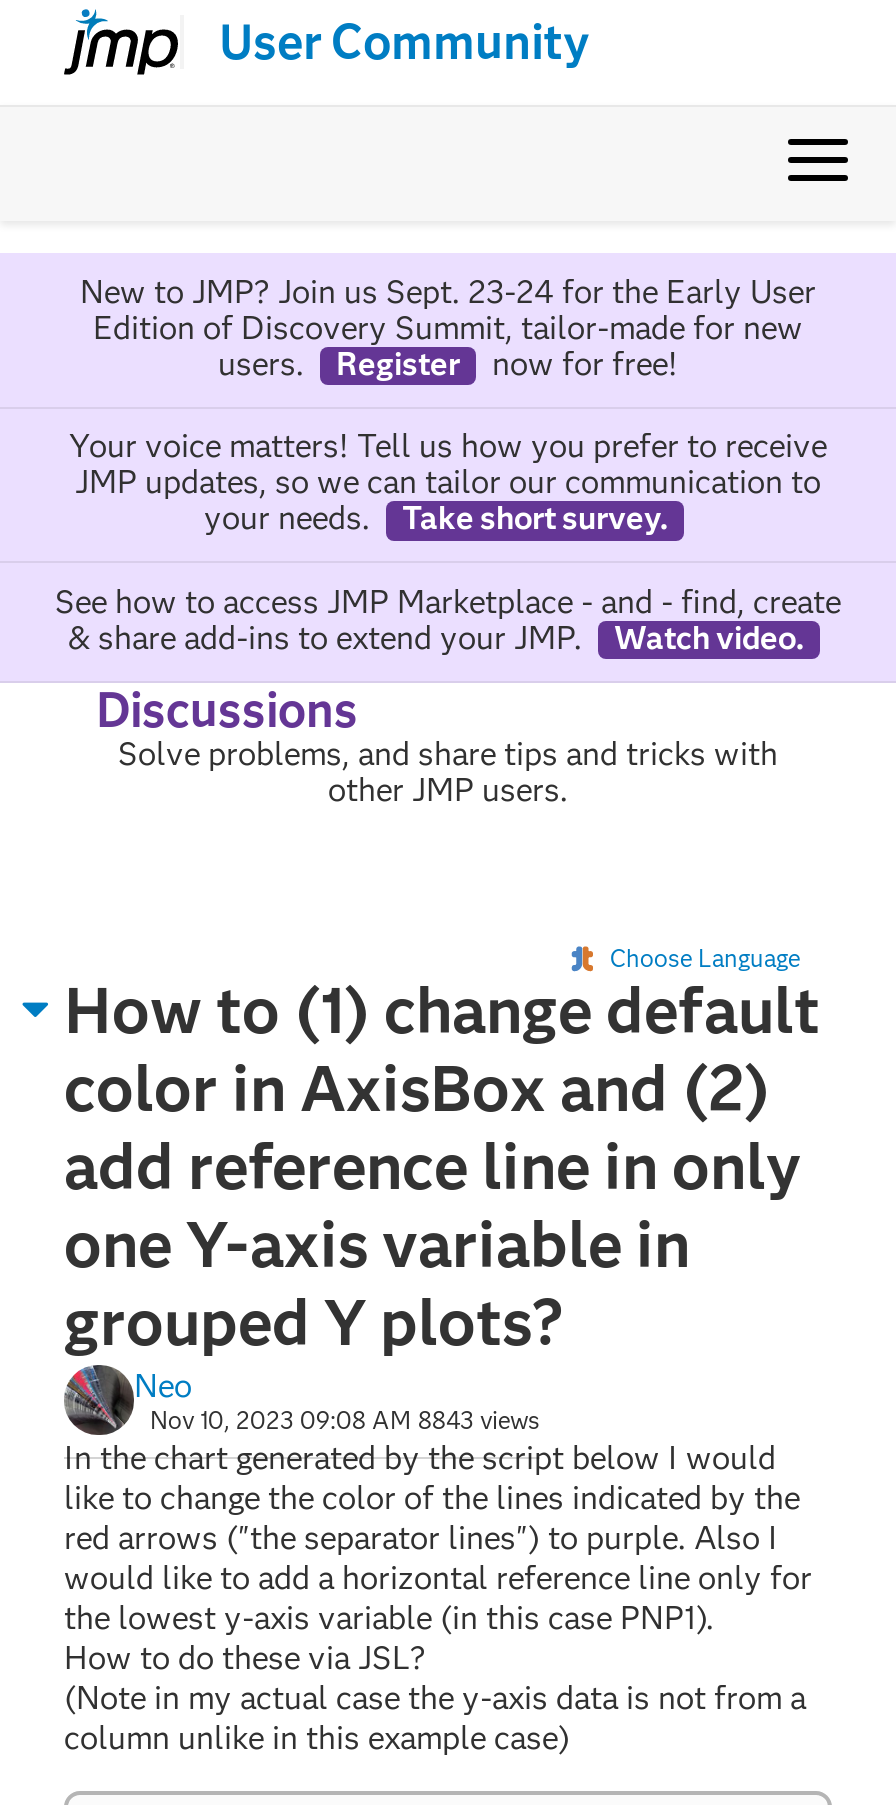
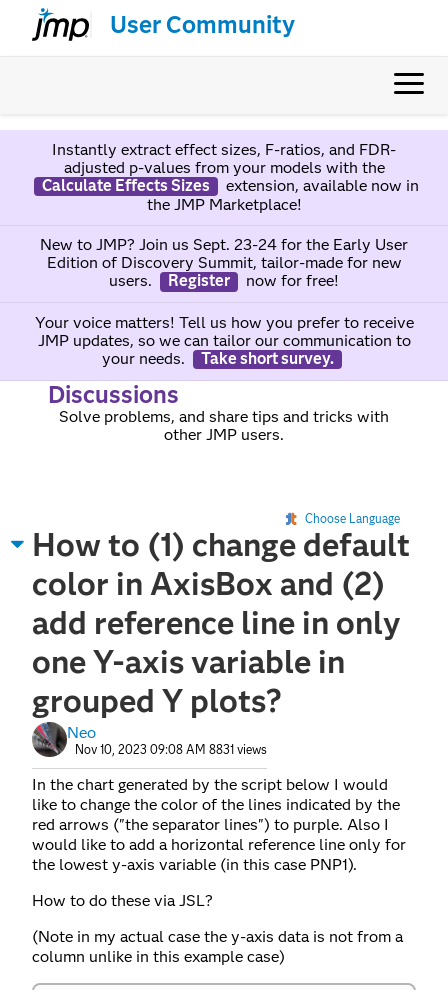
none -> [41,140,418,214] Instantly extract effect sizes, F-ratios, and FDR- | adjusted p-values from your models with the | Calculate Effects Sizes | extension, available now in | the JMP Marketplace!
[55,582,841,656] See how to access JMP Marketplace - and - find, create | & share add-ins to extend your JMP. | Watch video. -> none
[150,1405,540,1435] Nov 10, 2023 09:08 AM 8843 views -> [75,742,267,757] Nov 10, 2023 09:08 AM 8831 views

